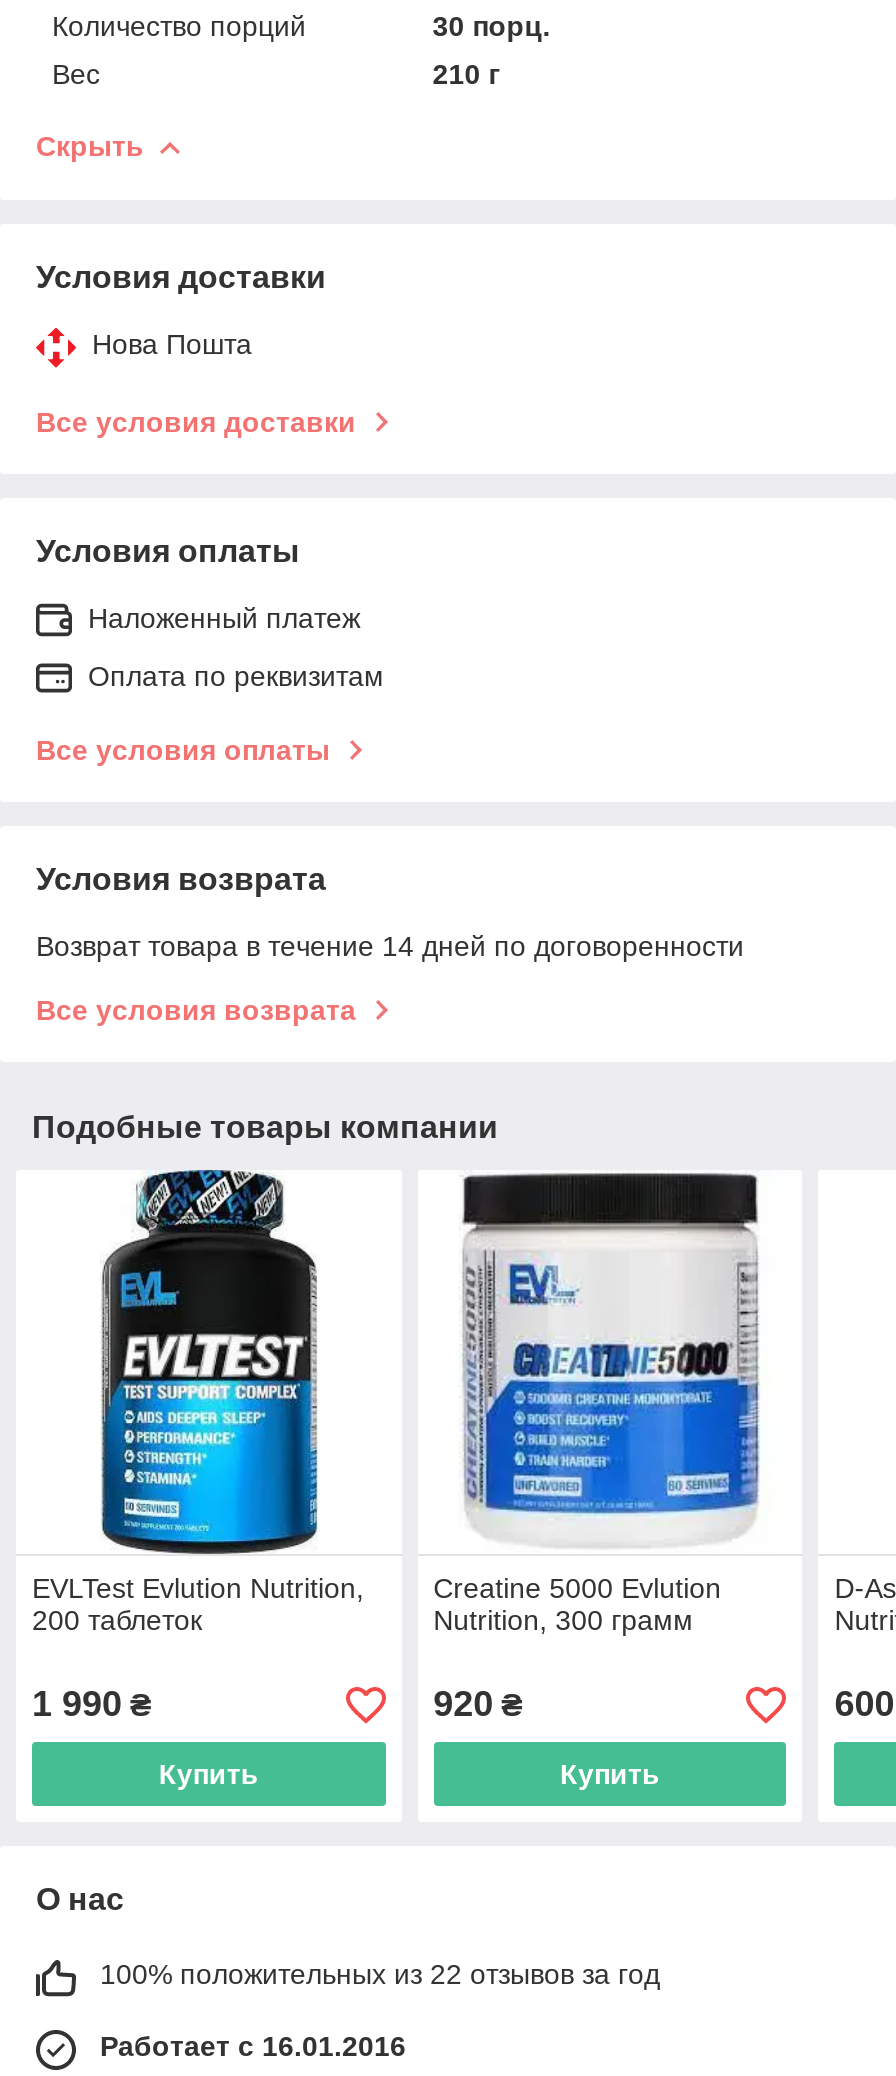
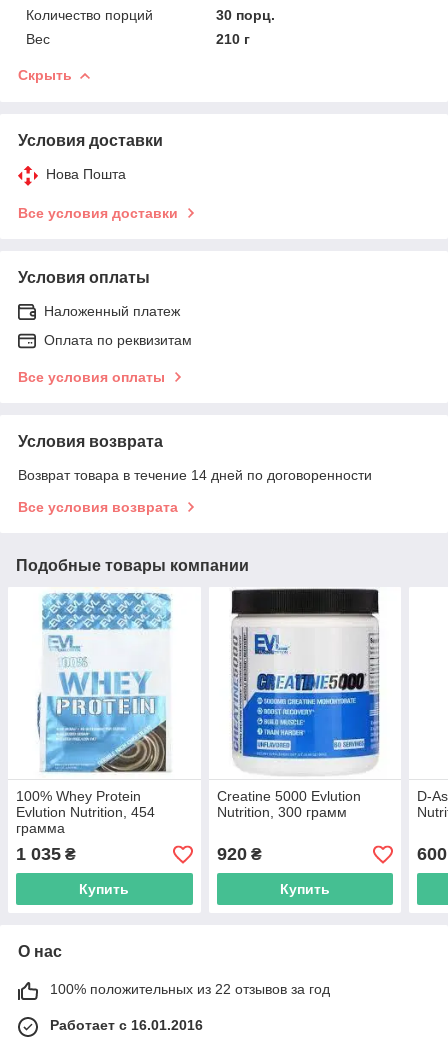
[32,1168,364,1725] [image] | EVLTest Evlution Nutrition, | 200 таблеток | 1 990 ₴ -> [16,587,172,864] [image] | 100% Whey Protein | Evlution Nutrition, 454 | грамма | 1 035 ₴

